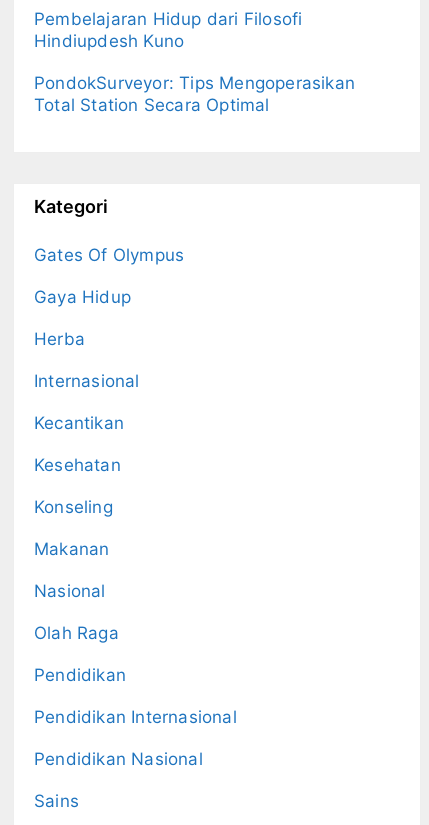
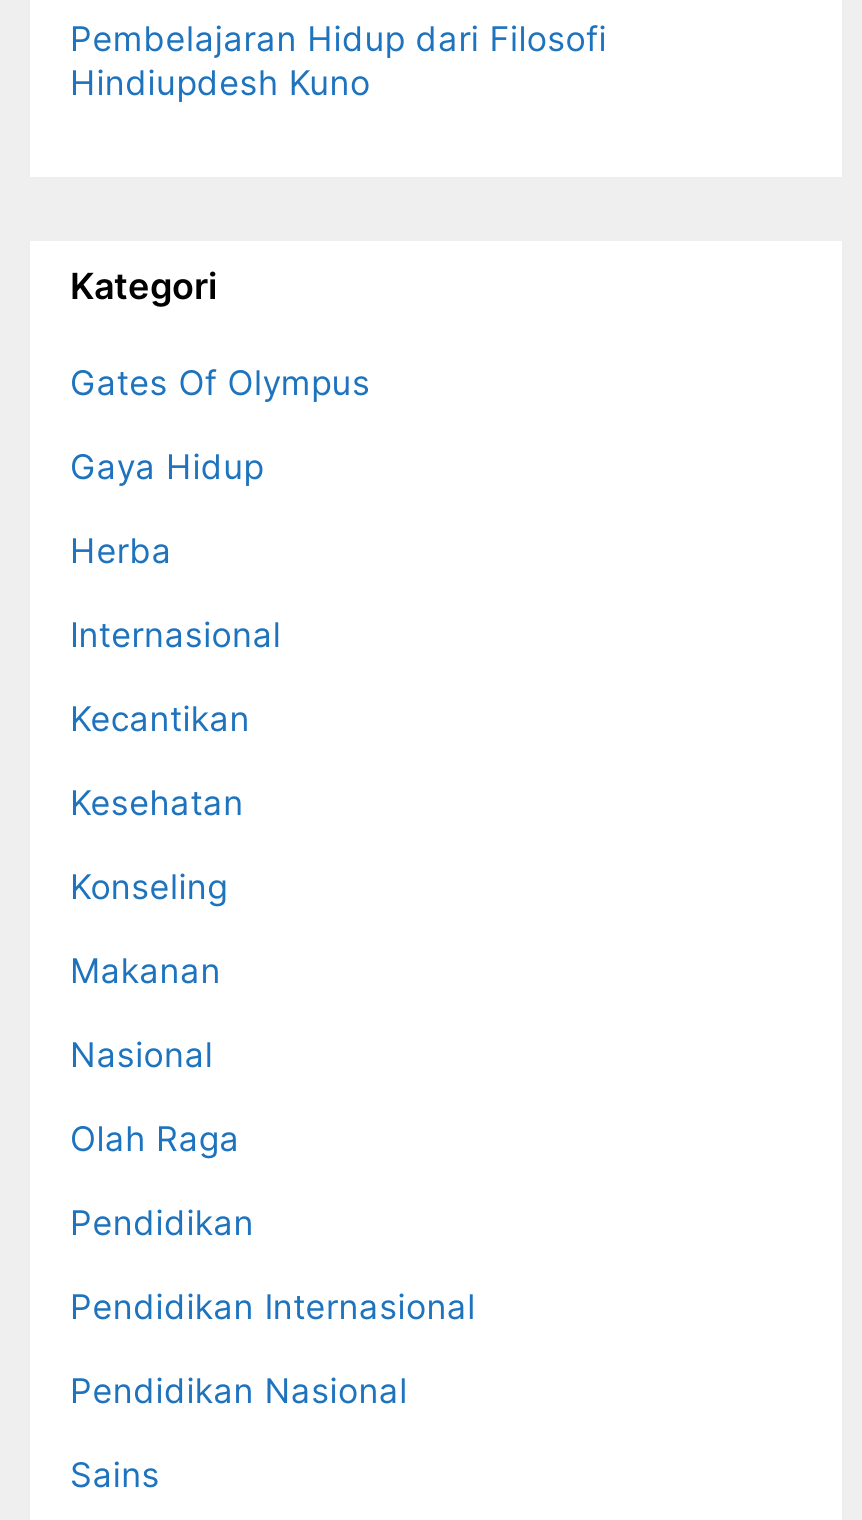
[34,73,355,115] PondokSurveyor: Tips Mengoperasikan | Total Station Secara Optimal -> none

